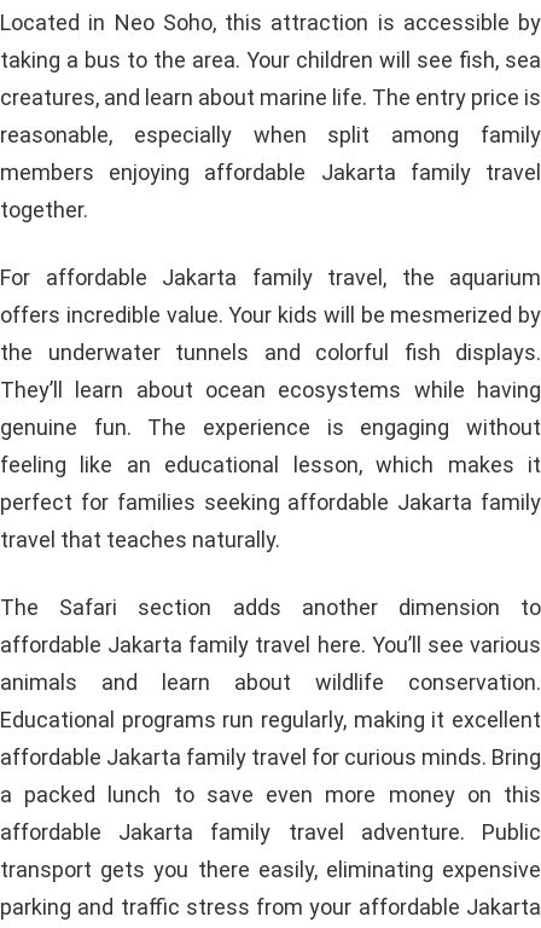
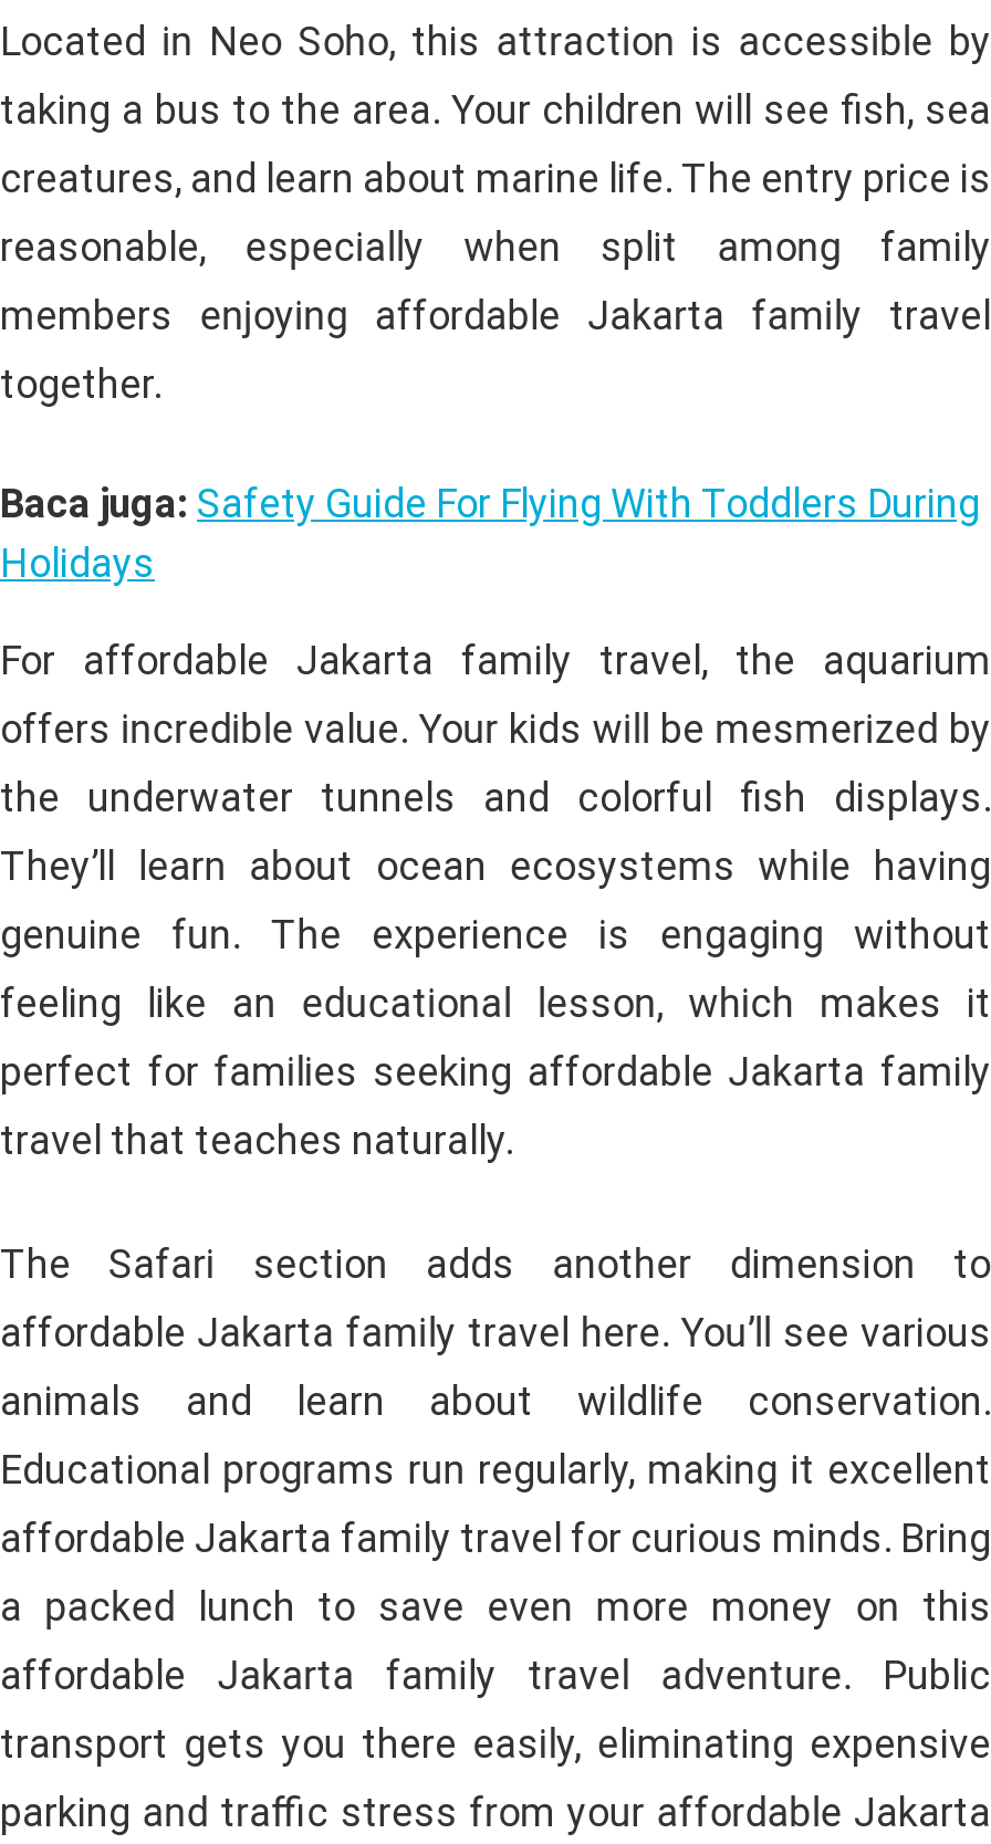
none -> [0,479,980,585] Baca juga: Safety Guide For Flying With Toddlers During | Holidays

